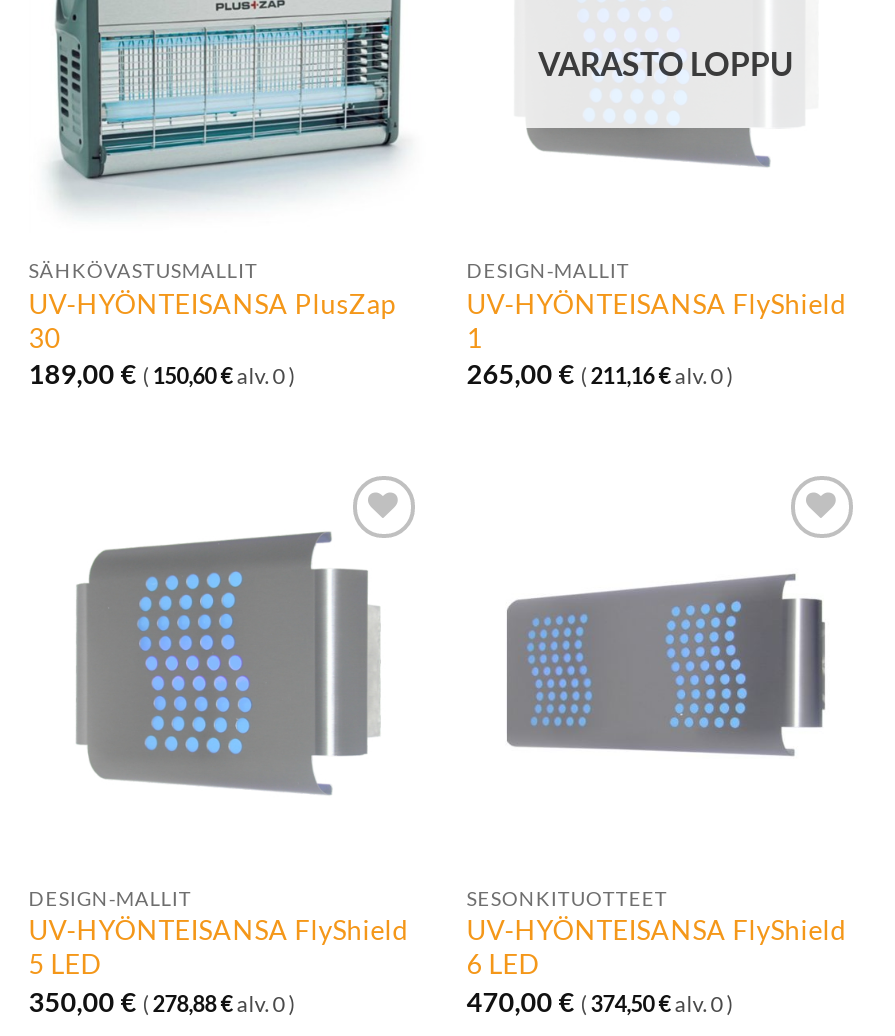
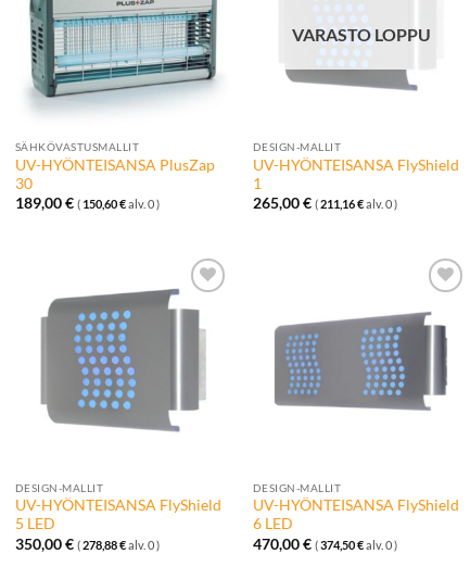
[467,885,668,909] SESONKITUOTTEET -> [253,481,341,494] DESIGN-MALLIT

